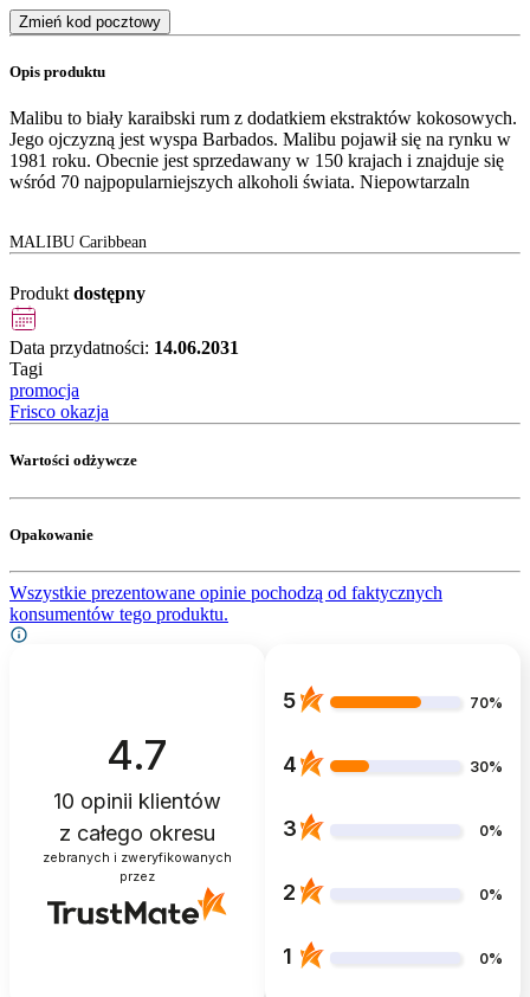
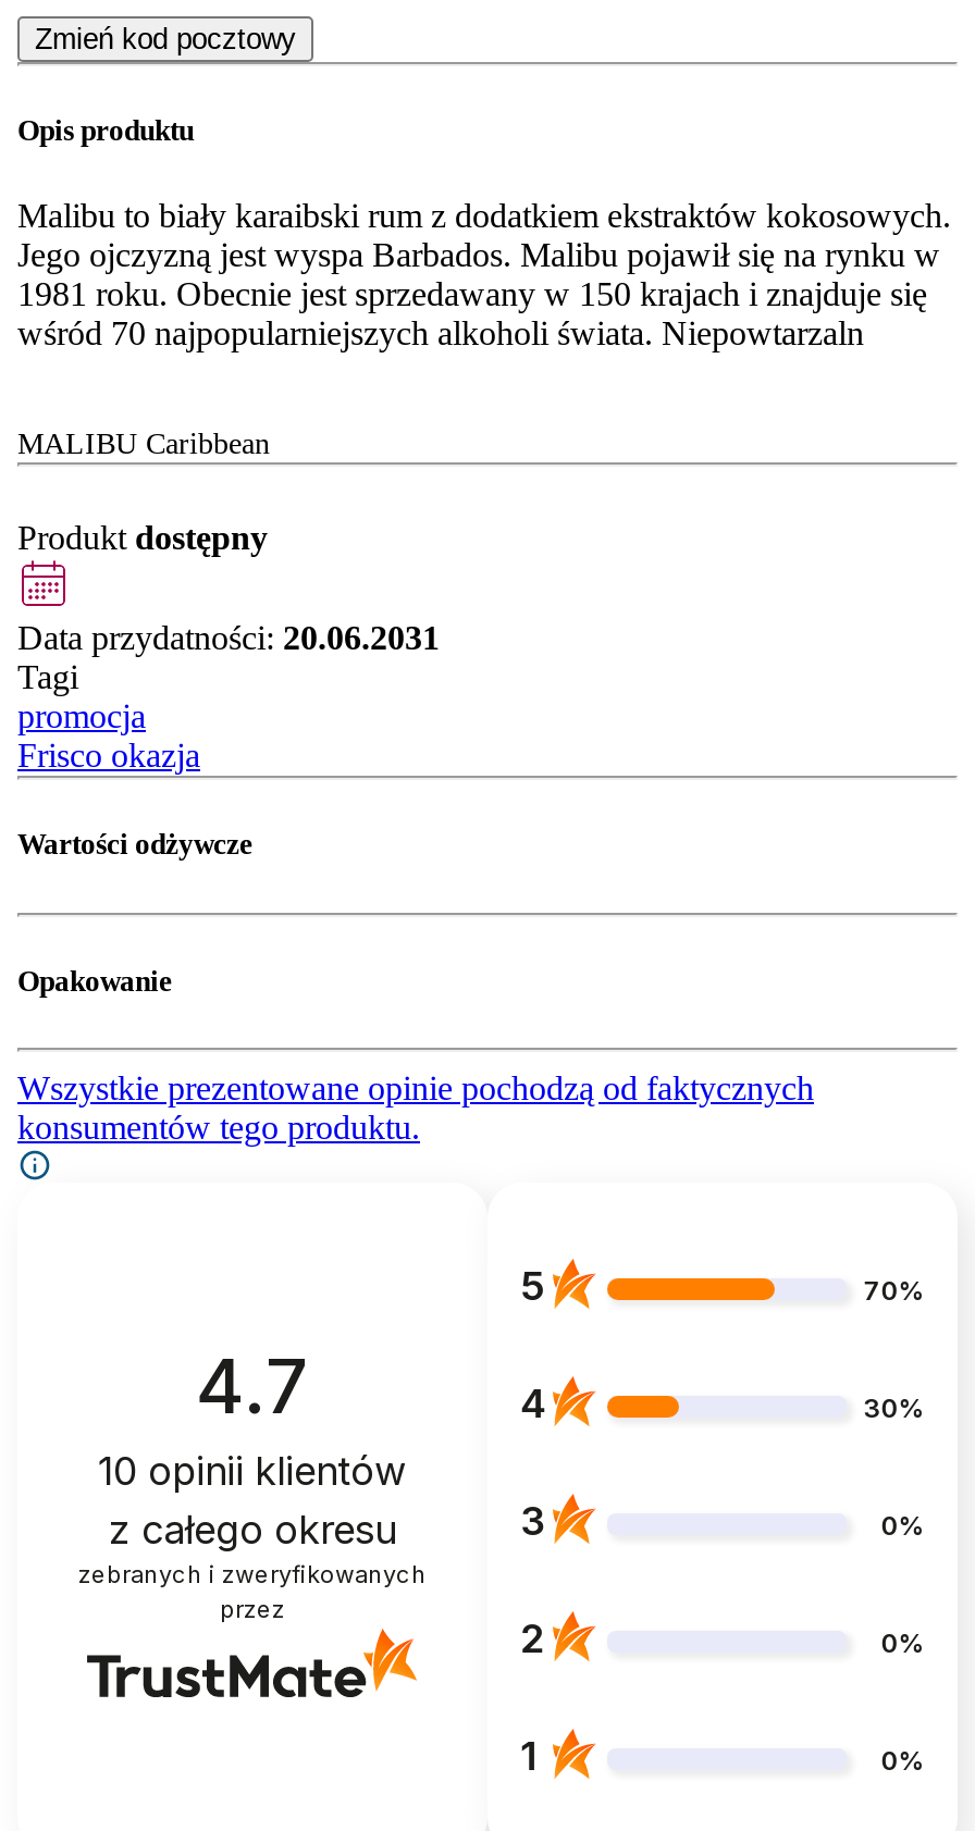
[9,338,239,358] Data przydatności: 14.06.2031 -> [17,619,440,656] Data przydatności: 20.06.2031

